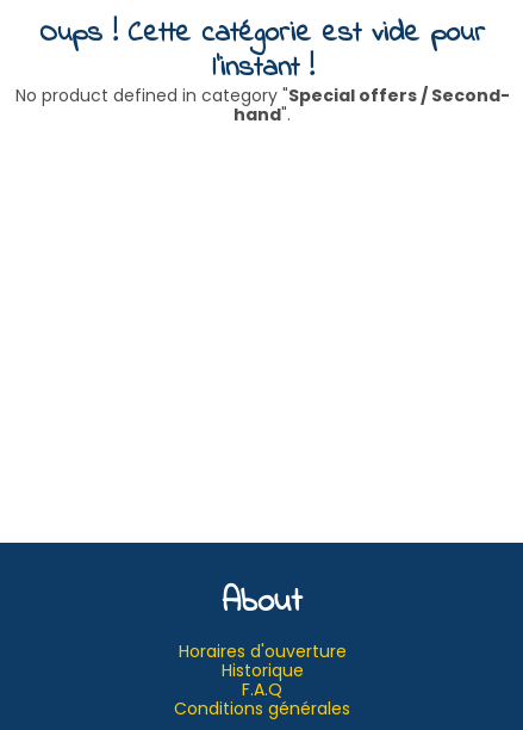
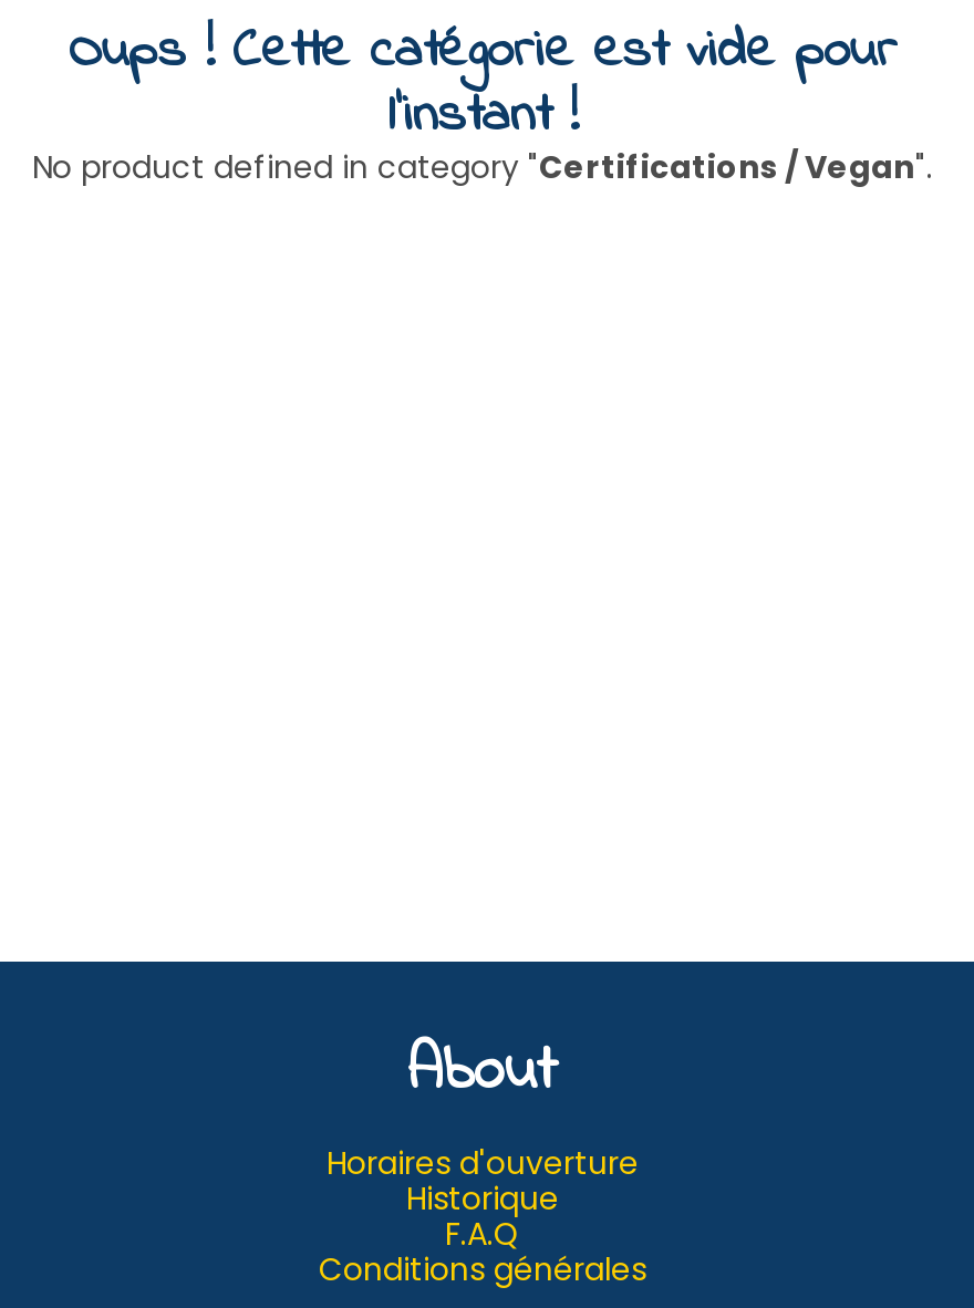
[15,83,509,126] No product defined in category " Special offers / Second- | hand". -> [32,145,933,189] No product defined in category " Certifications / Vegan".

